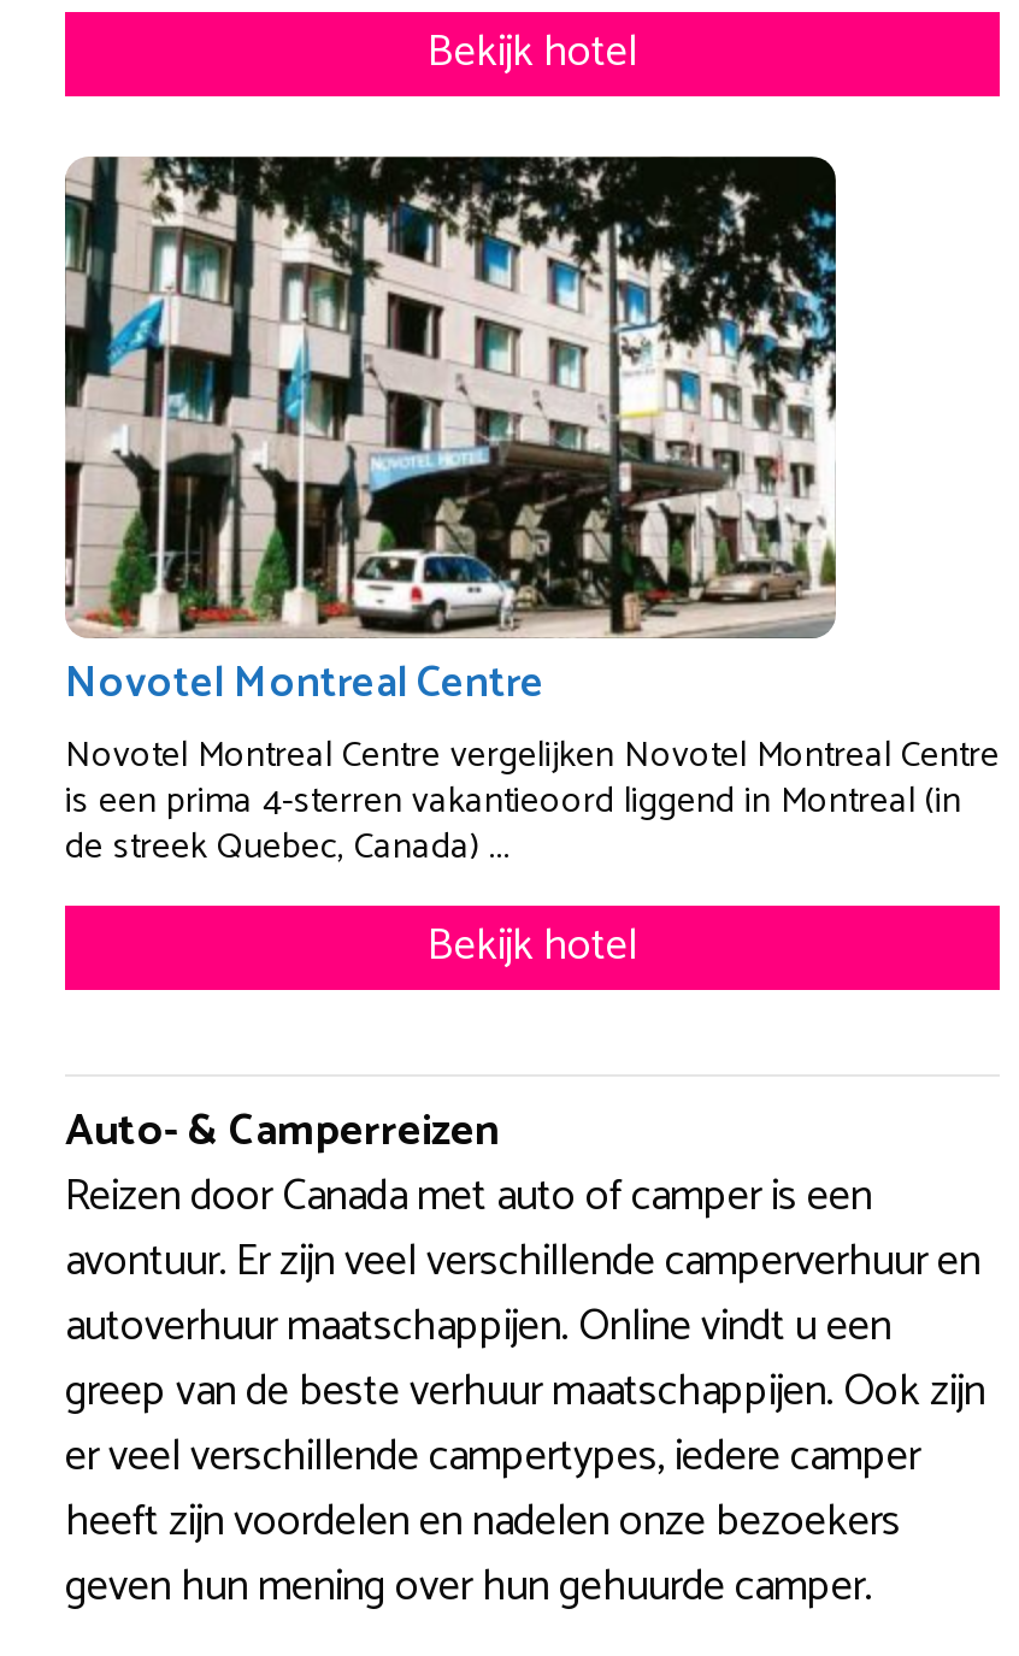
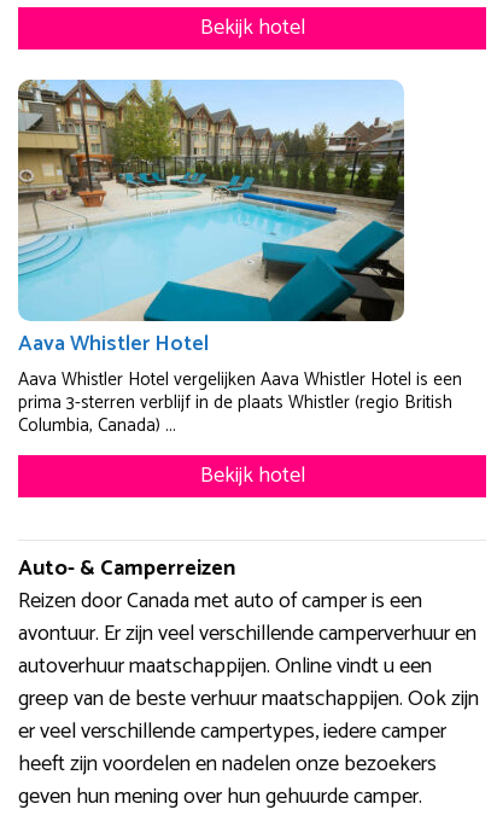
[63,154,1000,877] [image] | Novotel Montreal Centre | Novotel Montreal Centre vergelijken Novotel Montreal Centre | is een prima 4-sterren vakantieoord liggend in Montreal (in | de streek Quebec, Canada) ... -> [17,80,462,441] [image] | Aava Whistler Hotel | Aava Whistler Hotel vergelijken Aava Whistler Hotel is een | prima 3-sterren verblijf in de plaats Whistler (regio British | Columbia, Canada) ...

